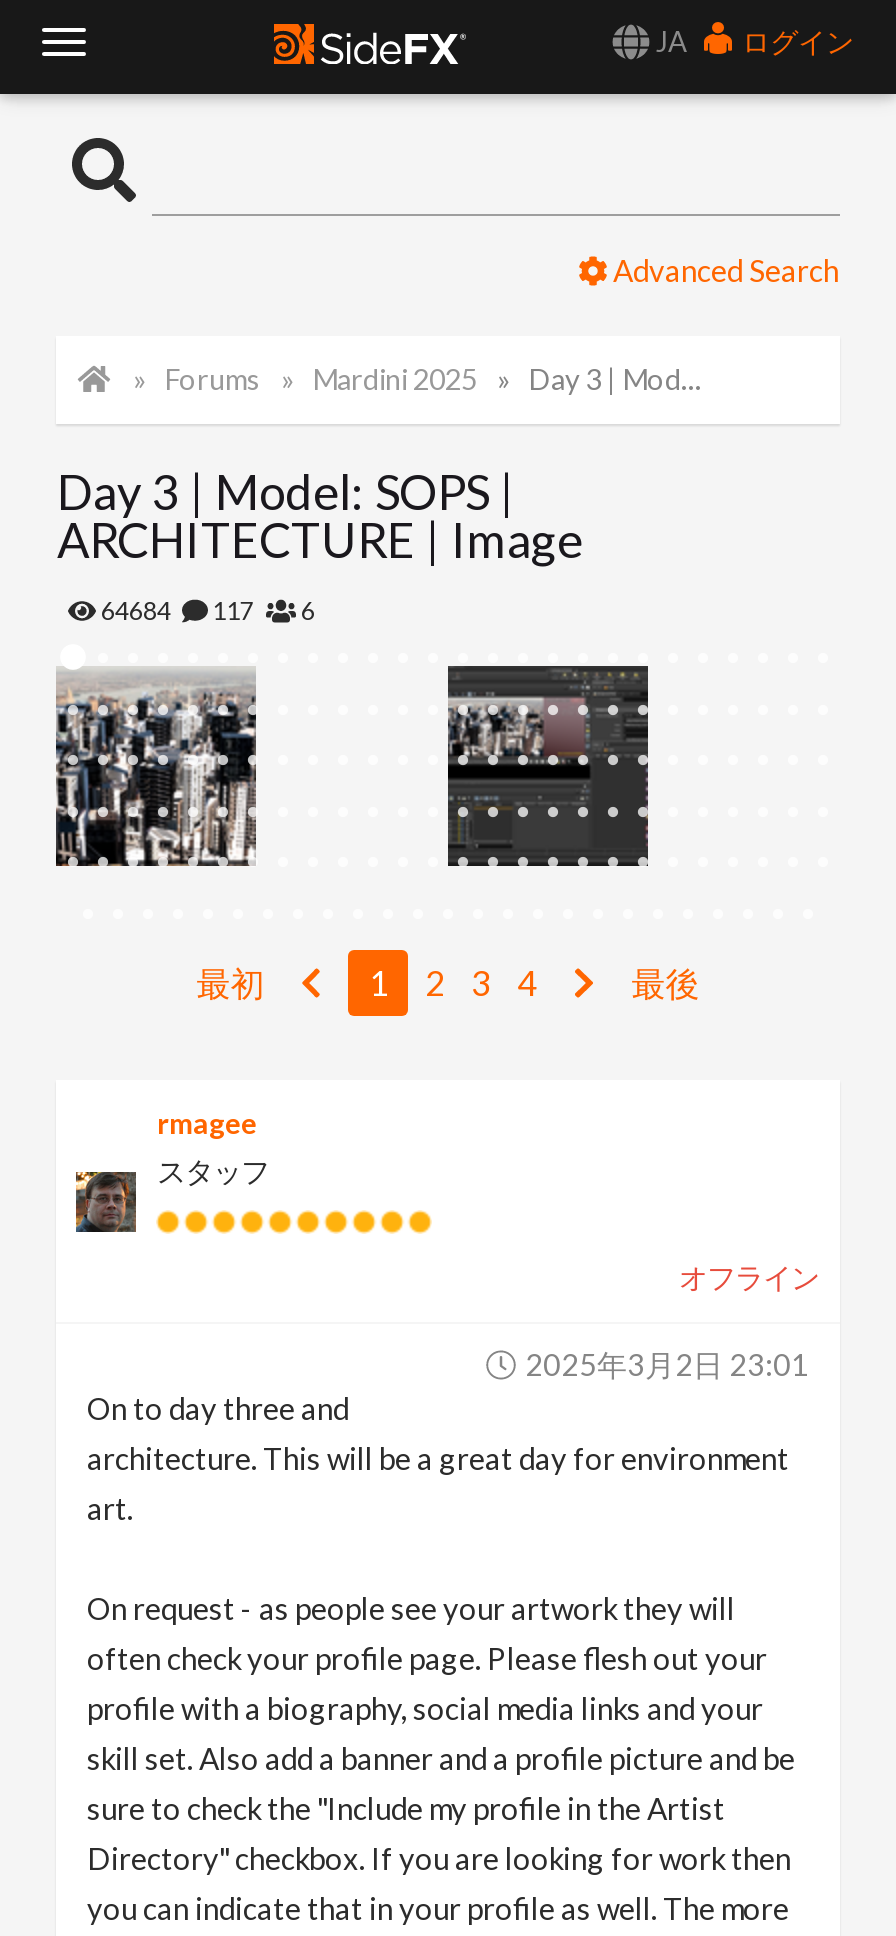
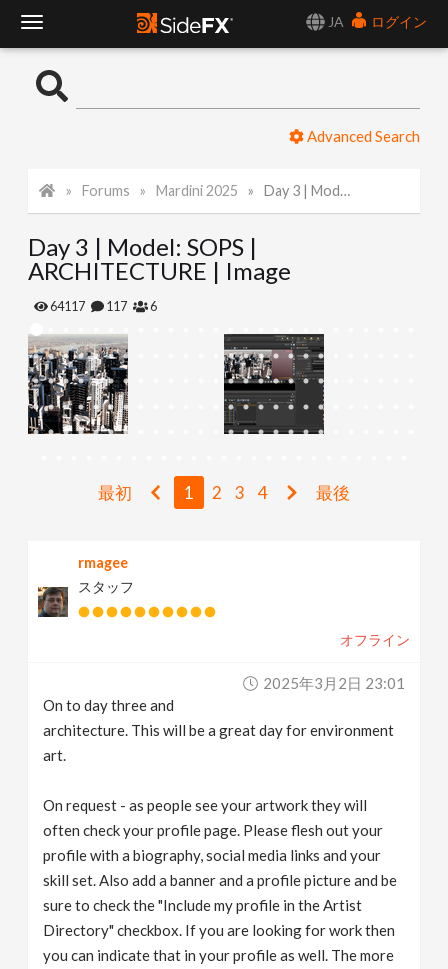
[97,596,183,626] 64684 -> [48,299,91,314] 64117

